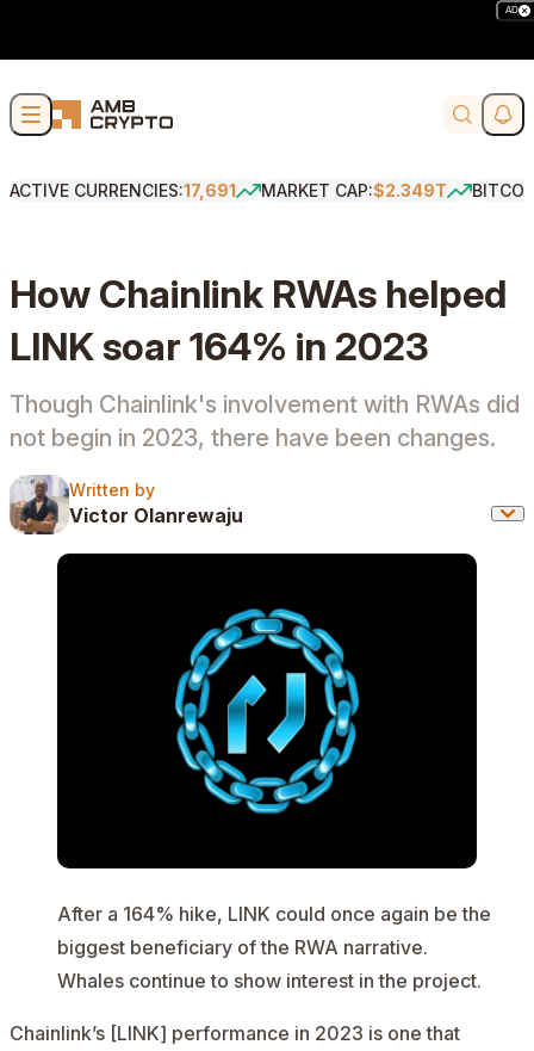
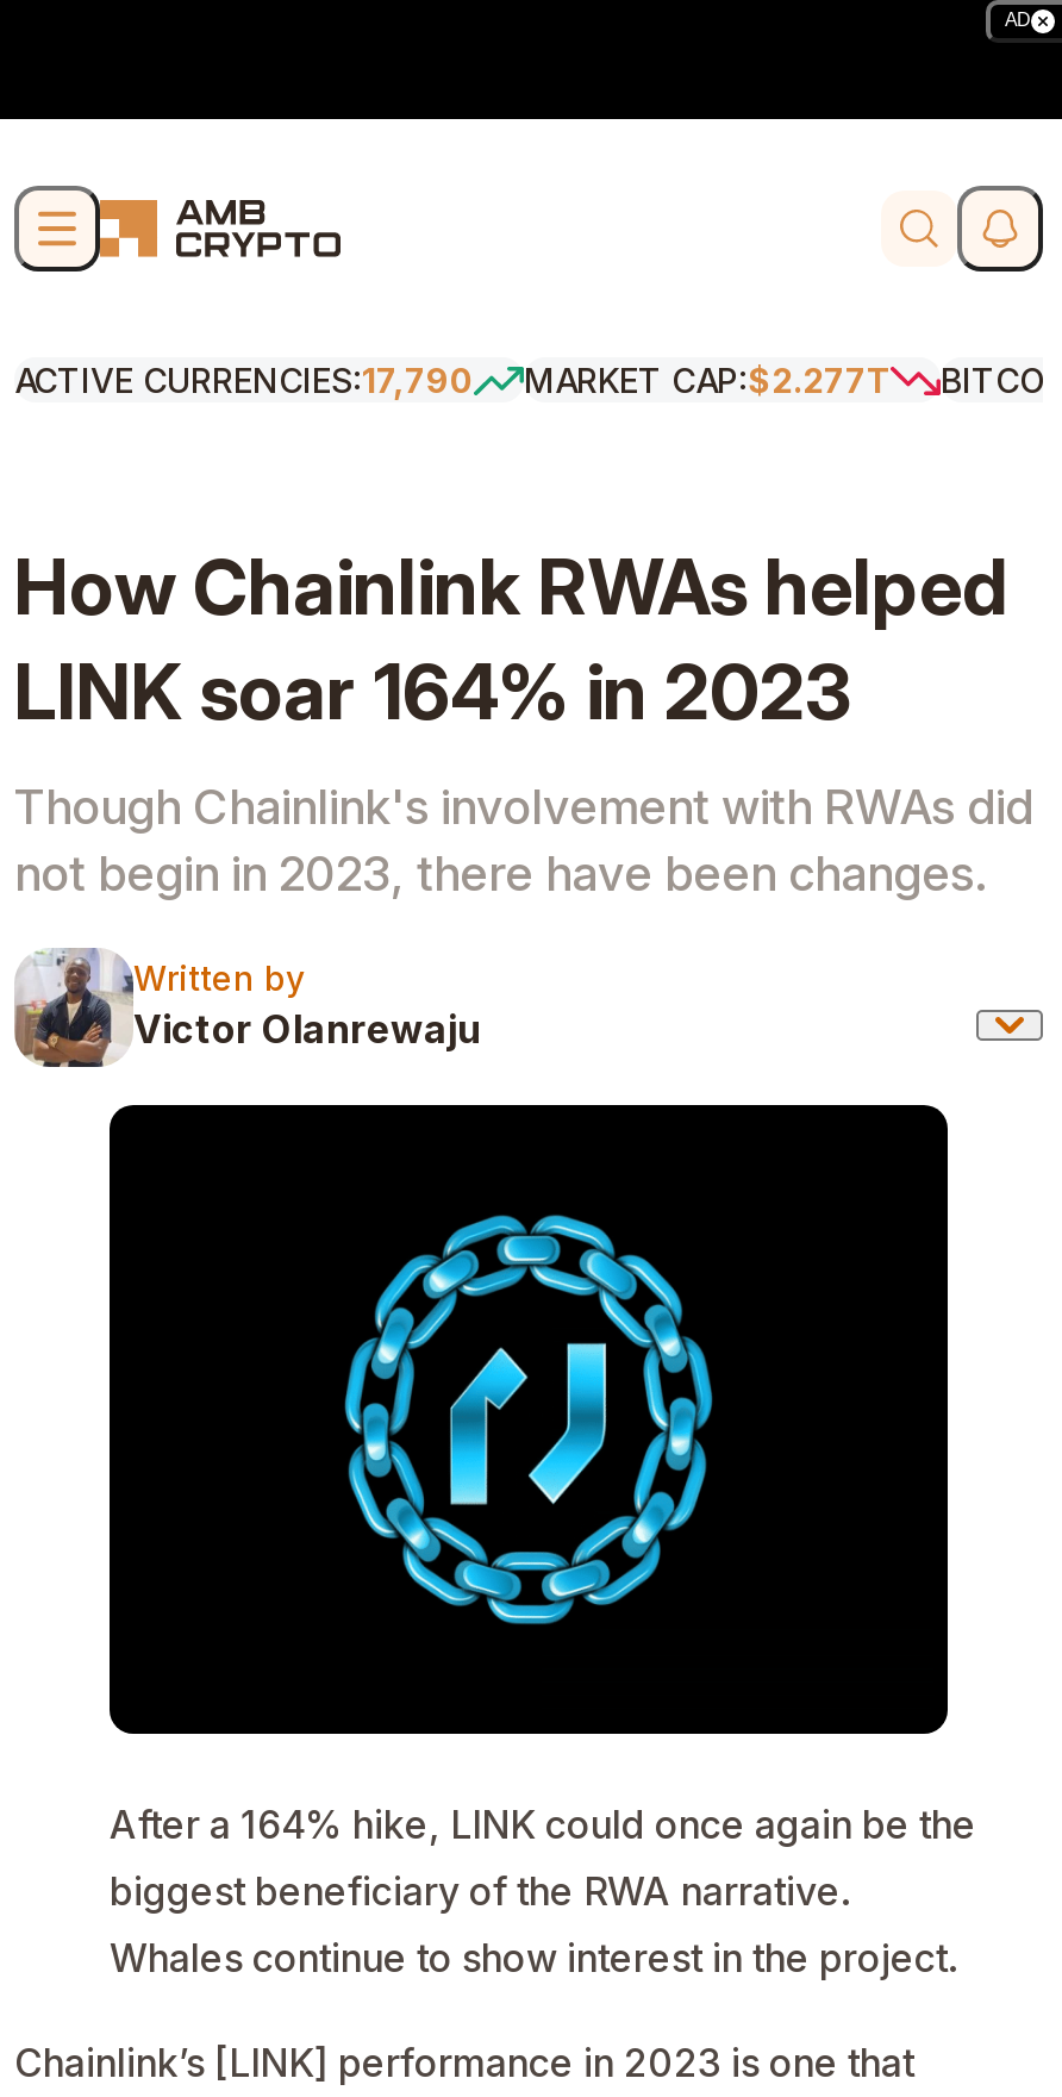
[10,180,236,200] ACTIVE CURRENCIES:17,691 -> [14,360,474,400] ACTIVE CURRENCIES:17,790
[261,180,447,200] MARKET CAP:$2.349T -> [524,360,891,400] MARKET CAP:$2.277T

